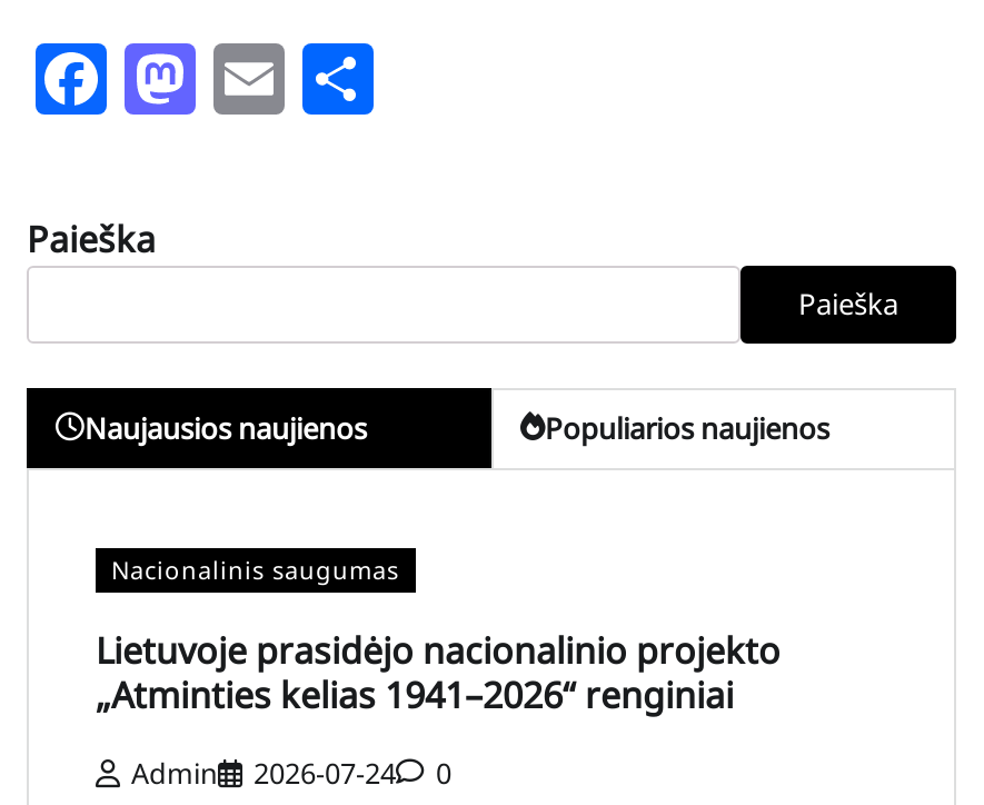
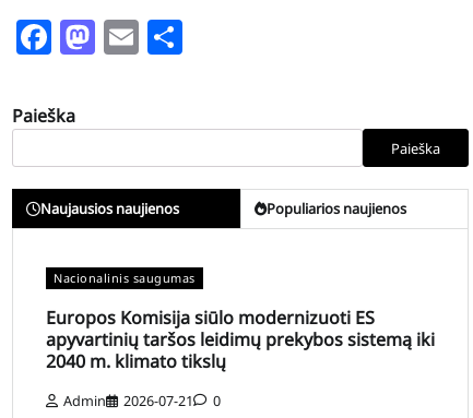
[96,625,781,718] Lietuvoje prasidėjo nacionalinio projekto | „Atminties kelias 1941–2026“ renginiai -> [46,306,435,374] Europos Komisija siūlo modernizuoti ES | apyvartinių taršos leidimų prekybos sistemą iki | 2040 m. klimato tikslų
[131,752,451,792] Admin 2026-07-24 0 -> [63,390,221,410] Admin 2026-07-21 0

